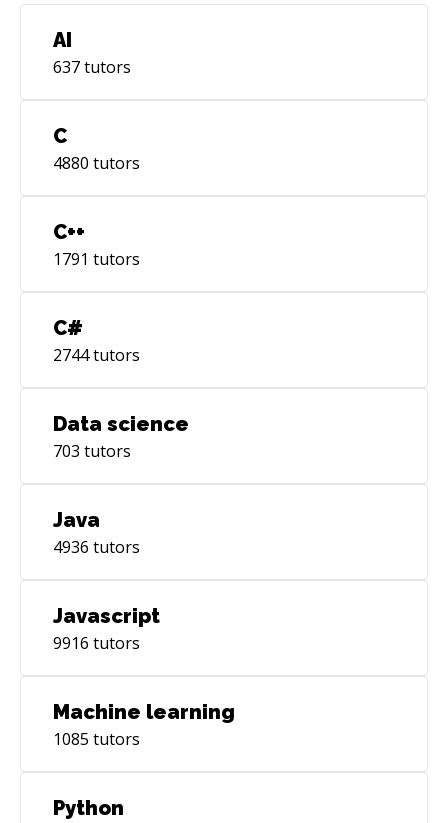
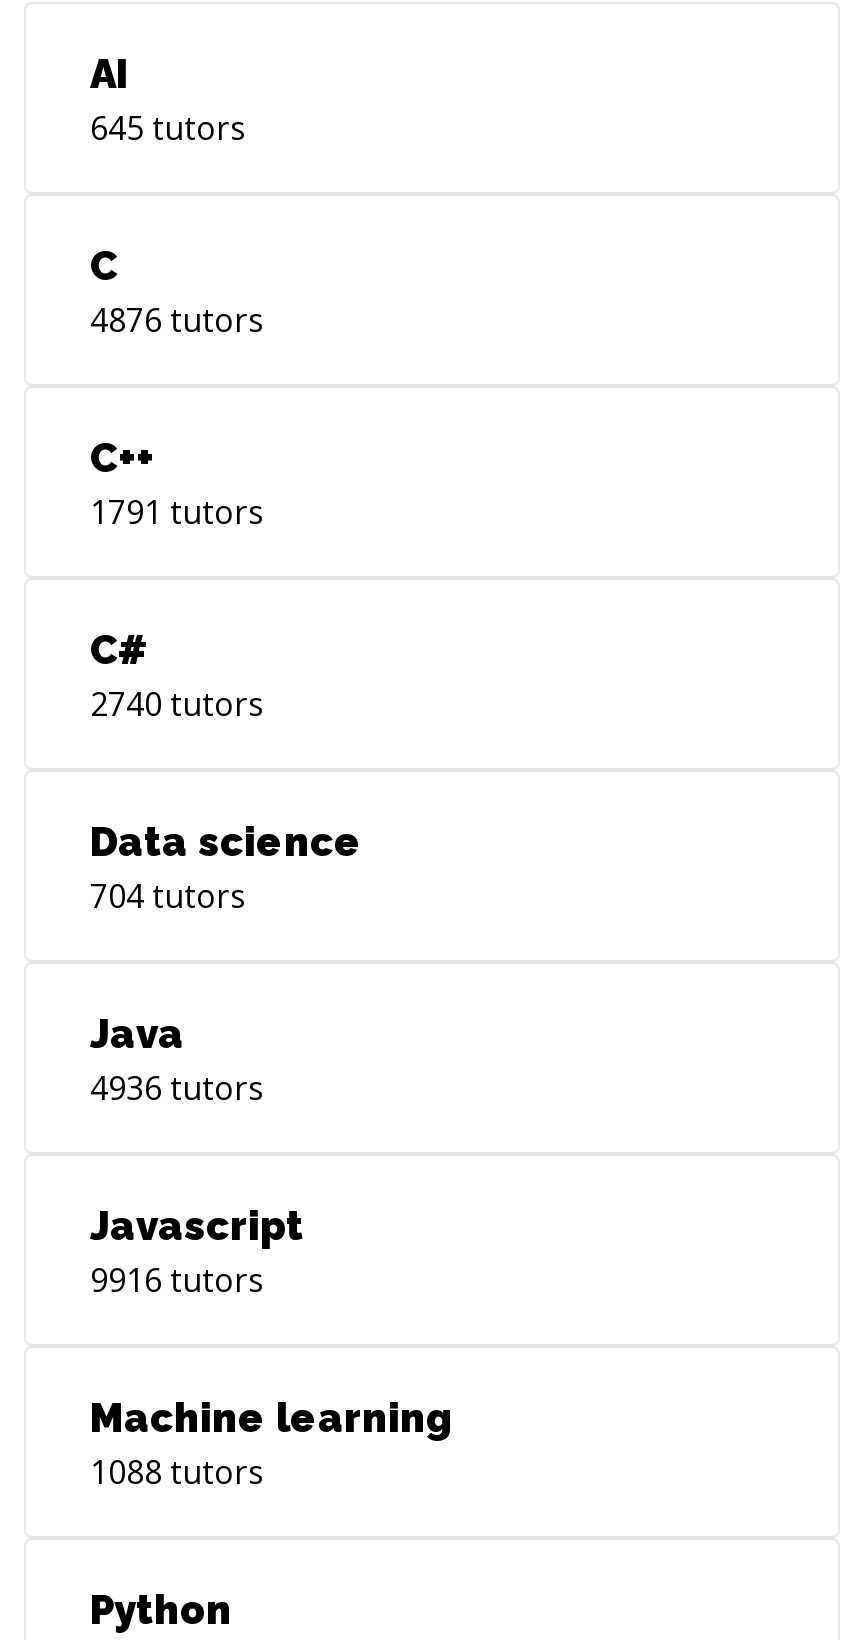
[53,56,131,78] 637 tutors -> [90,106,246,150] 645 tutors
[53,152,140,174] 4880 tutors -> [90,298,264,342] 4876 tutors
[53,344,140,366] 2744 tutors -> [90,682,264,726] 2740 tutors
[53,440,131,462] 703 tutors -> [90,874,246,918] 704 tutors
[53,728,140,750] 1085 tutors -> [90,1450,264,1494] 1088 tutors

